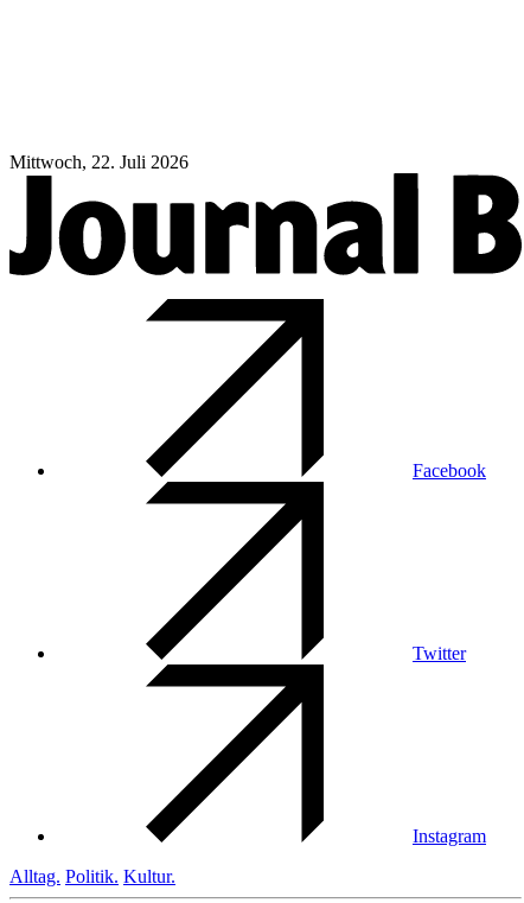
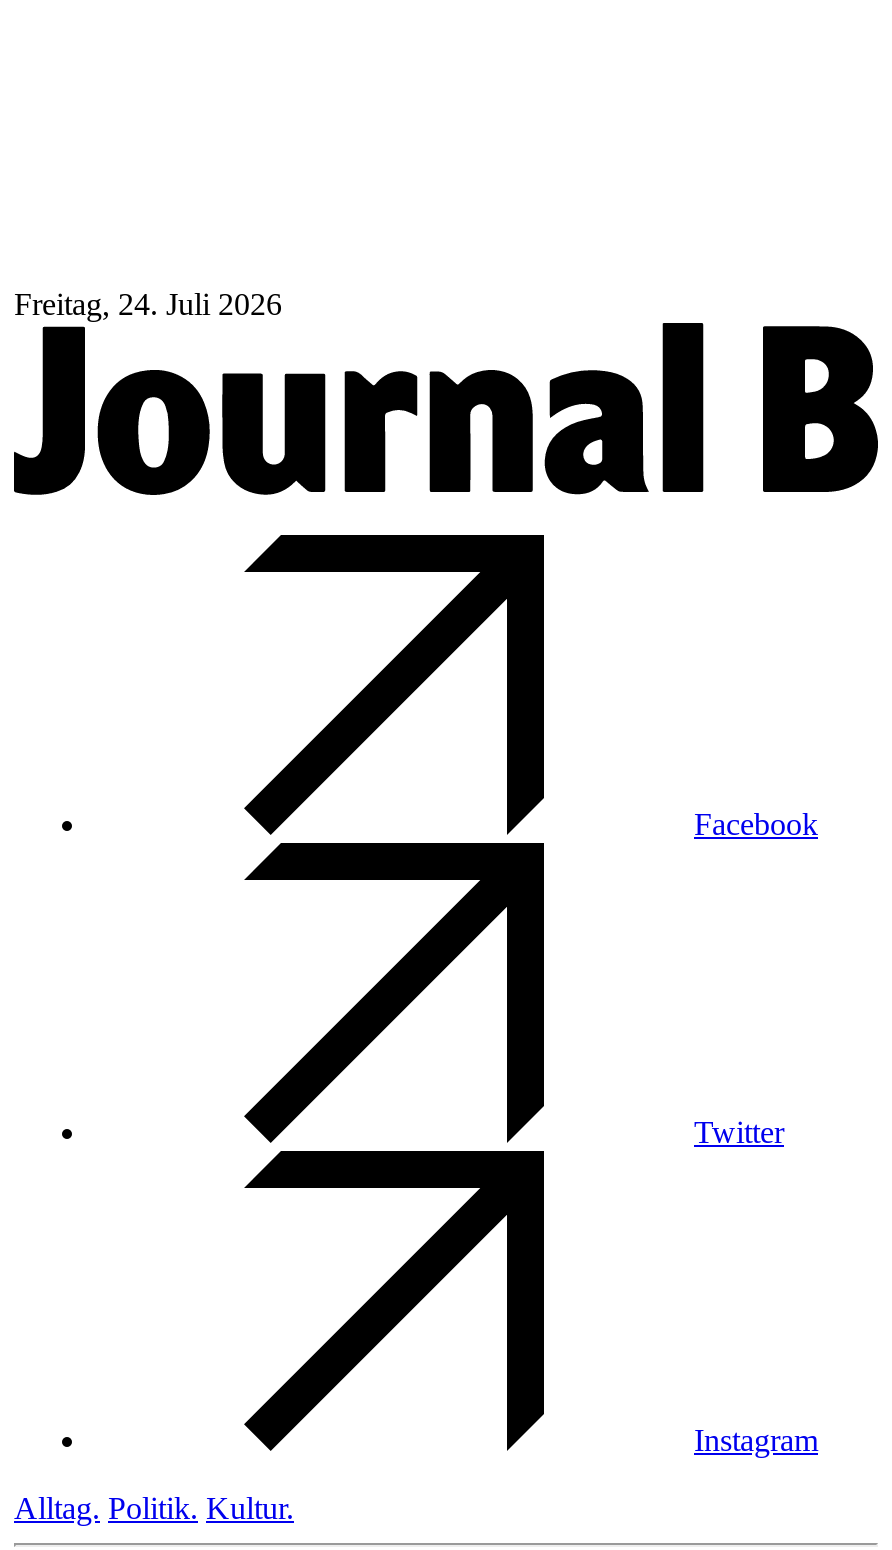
[9,152,188,172] Mittwoch, 22. Juli 2026 -> [14,287,282,321] Freitag, 24. Juli 2026

